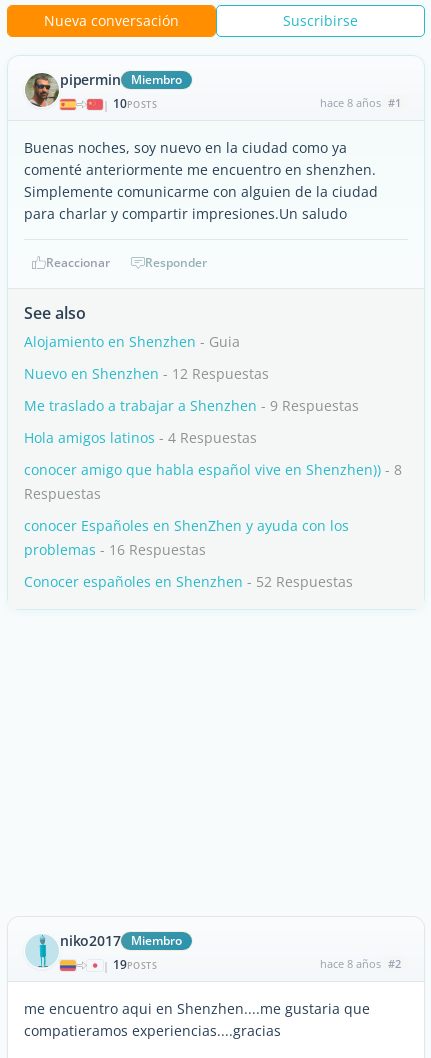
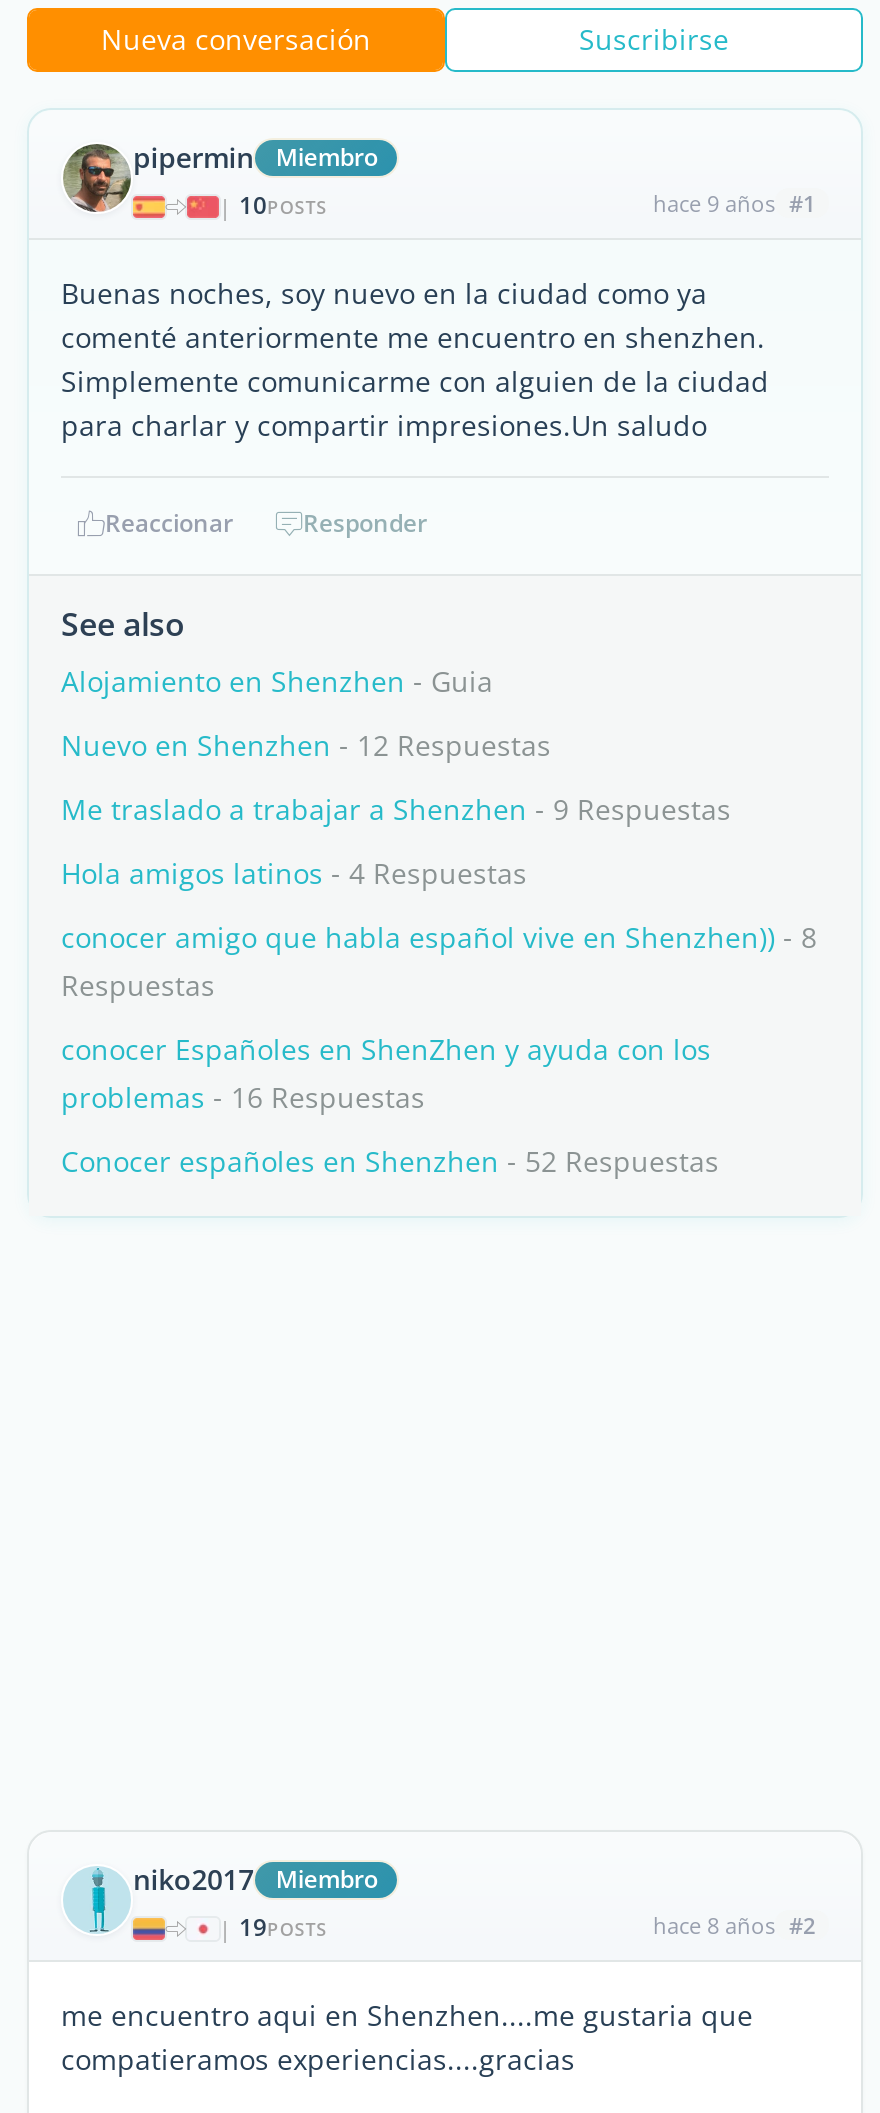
[320,95,401,110] hace 8 años #1 -> [653,188,815,218] hace 9 años #1

